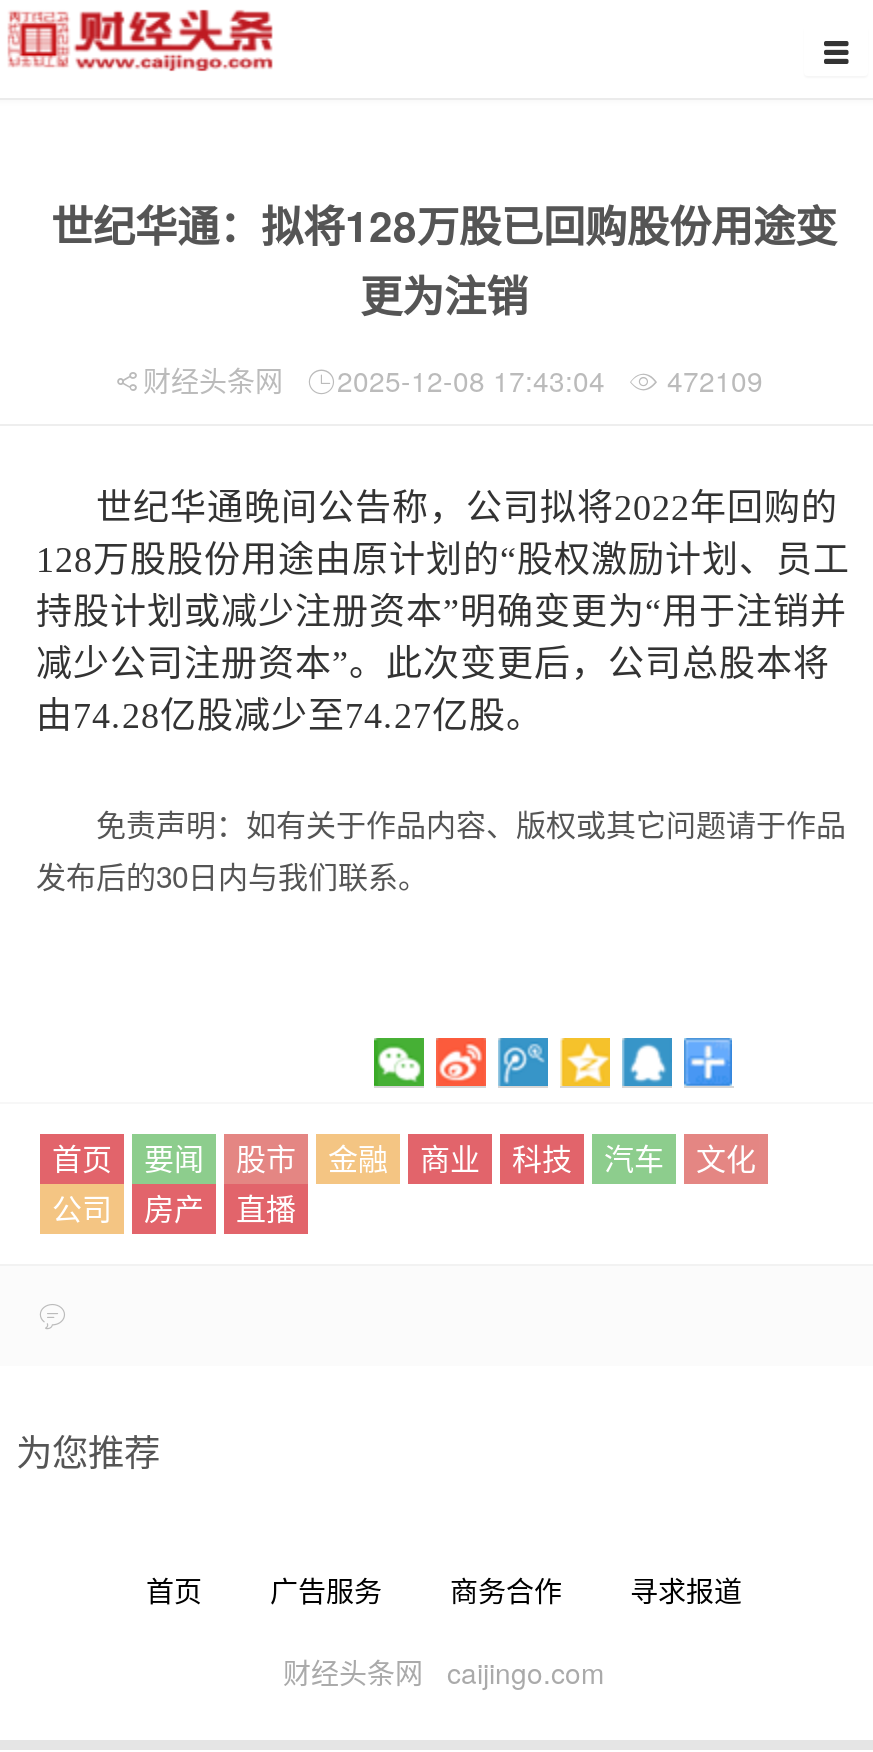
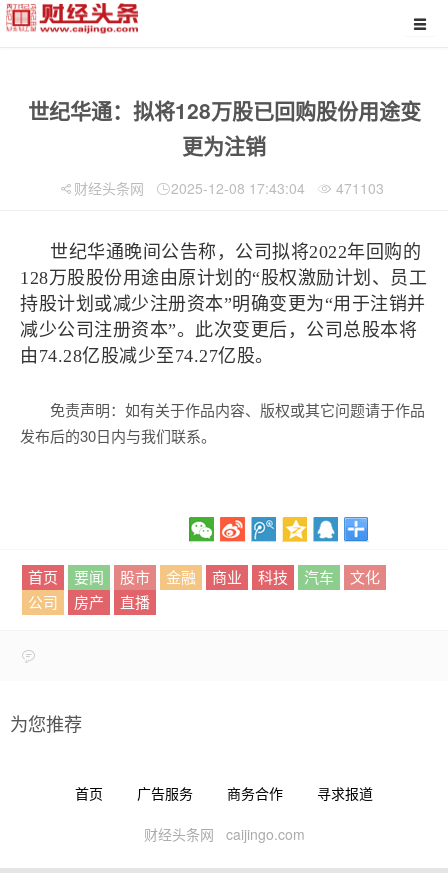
[143,360,763,400] 财经头条网 2025-12-08 17:43:04 472109 -> [73,178,383,198] 财经头条网 2025-12-08 17:43:04 471103

